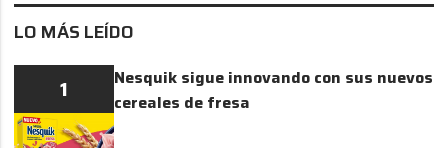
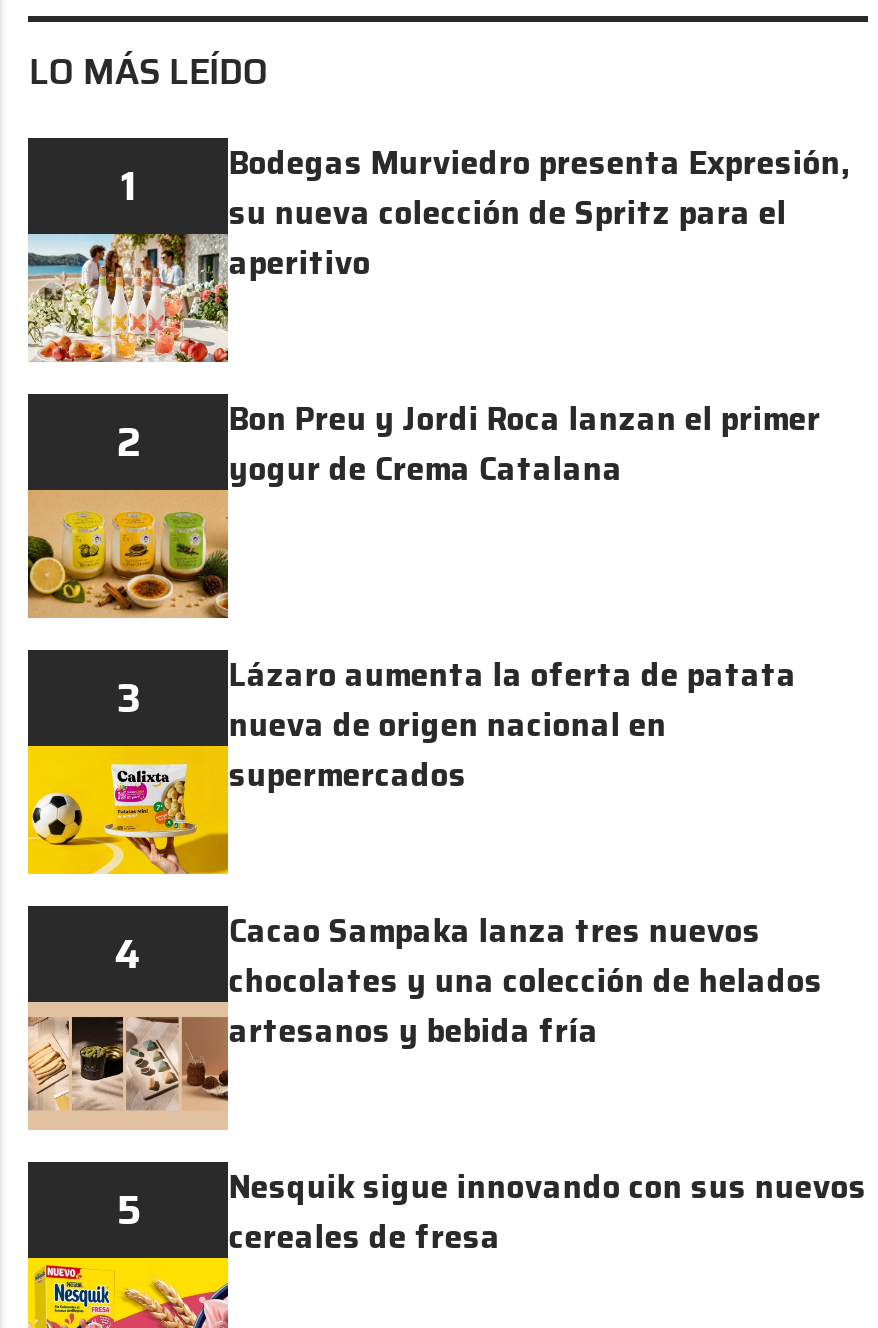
none -> [26,138,851,494] [image] | Bodegas Murviedro presenta Expresión, | su nueva colección de Spritz para el | aperitivo | 2 | Bon Preu y Jordi Roca lanzan el primer | yogur de Crema Catalana
none -> [26,392,823,1242] [image] | 3 | Lázaro aumenta la oferta de patata | nueva de origen nacional en | supermercados | 4 | Cacao Sampaka lanza tres nuevos | chocolates y una colección de helados | artesanos y bebida fría | 5
none -> [26,648,230,876] [image]
none -> [26,904,230,1130] [image]

